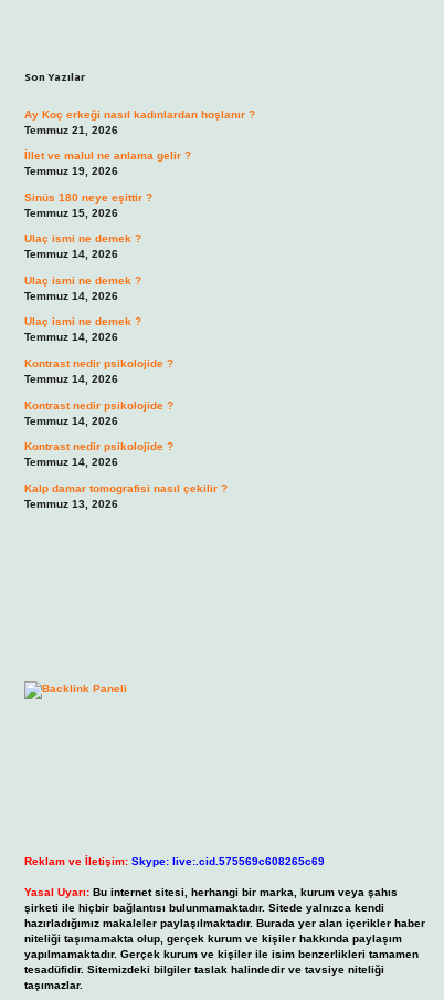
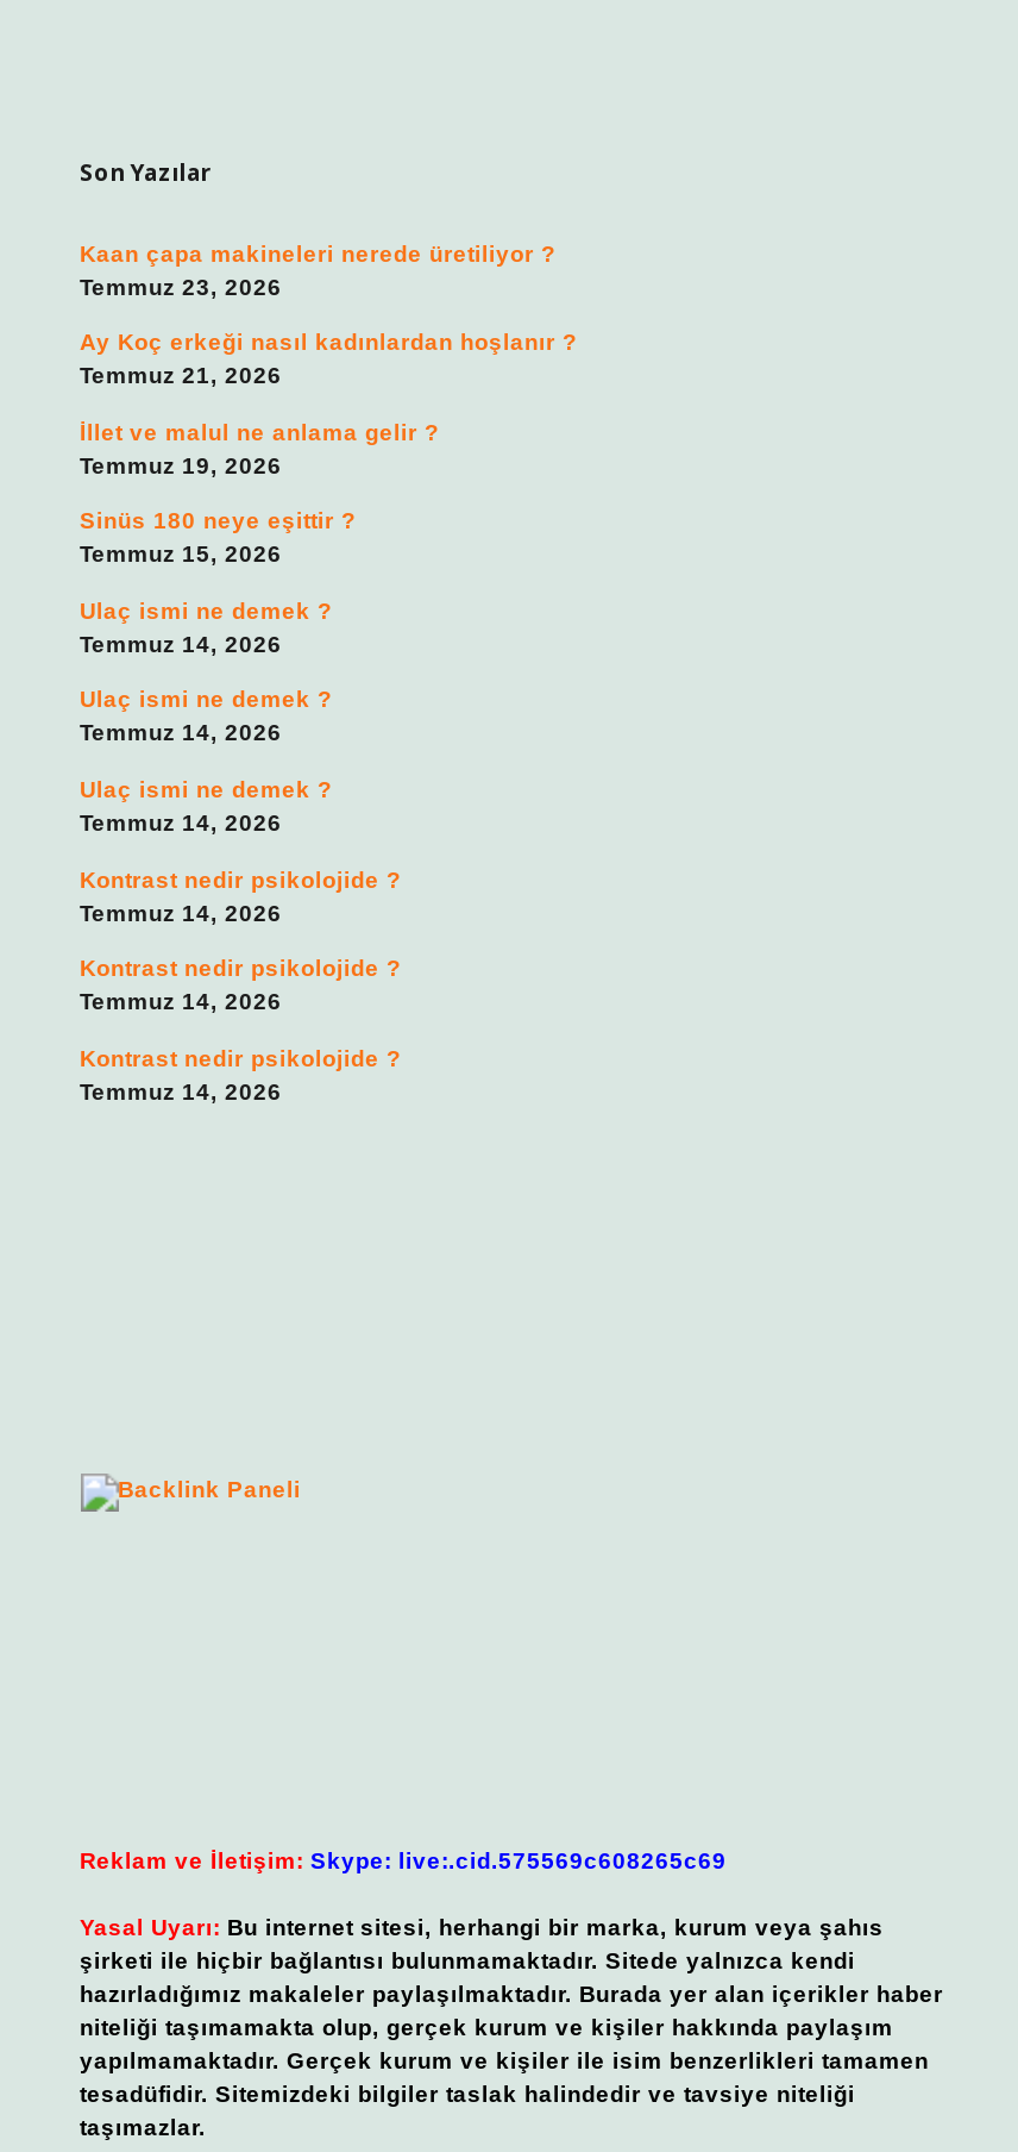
none -> [80,239,555,299] Kaan çapa makineleri nerede üretiliyor ? | Temmuz 23, 2026
moved [24,108,255,468] -> [80,329,577,1104]: Ay Koç erkeği nasıl kadınlardan hoşlanır ? | Temmuz 21, 2026 | İllet ve malul ne anlama gelir ? | ... | Kontrast nedir psikolojide ? | Temmuz 14, 2026
[24,482,227,510] Kalp damar tomografisi nasıl çekilir ? | Temmuz 13, 2026 -> none

